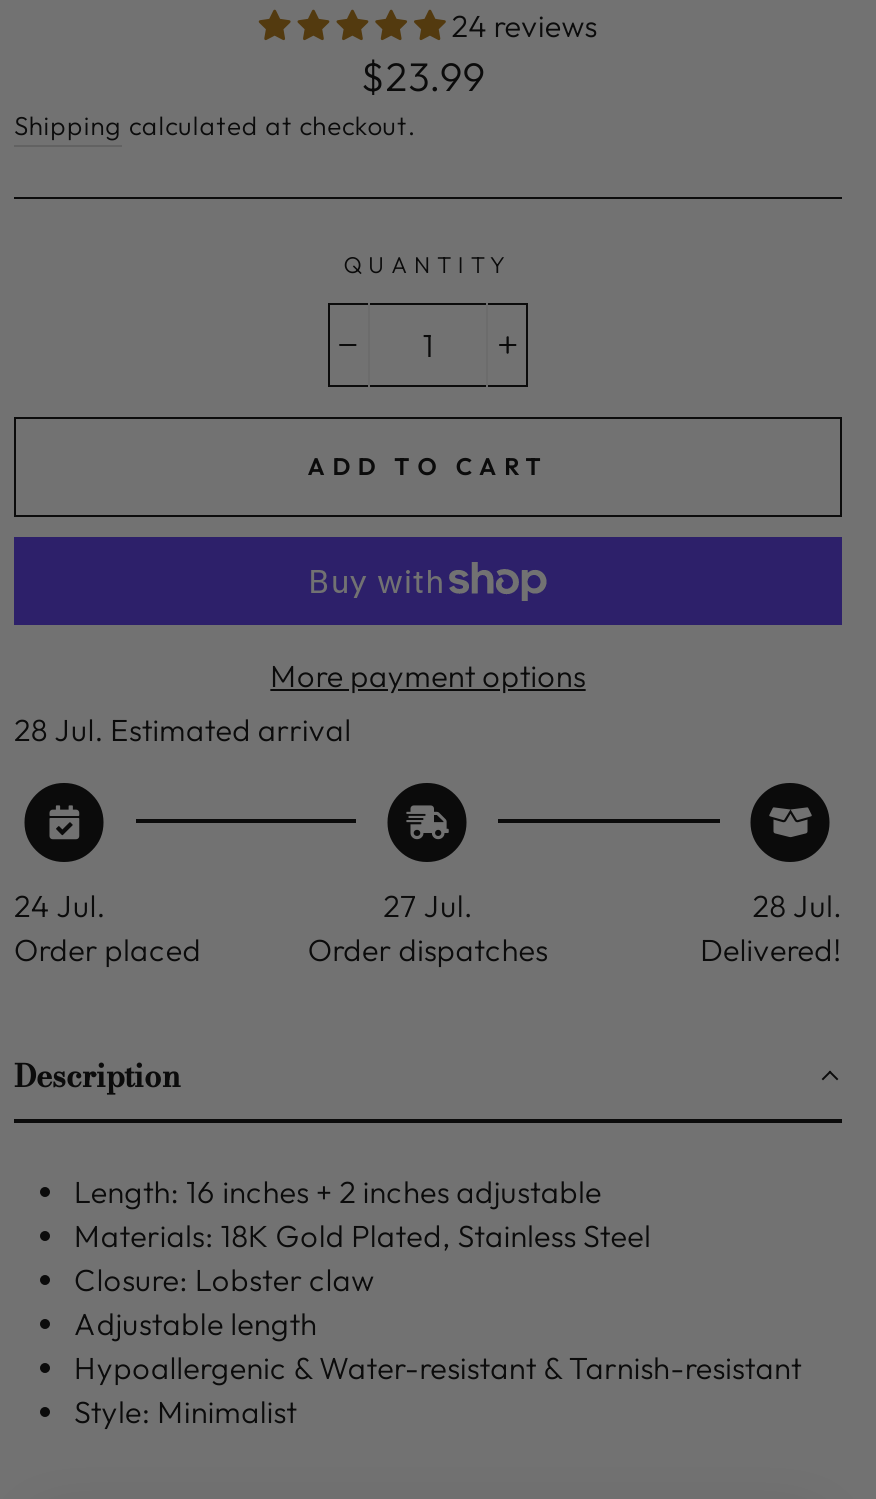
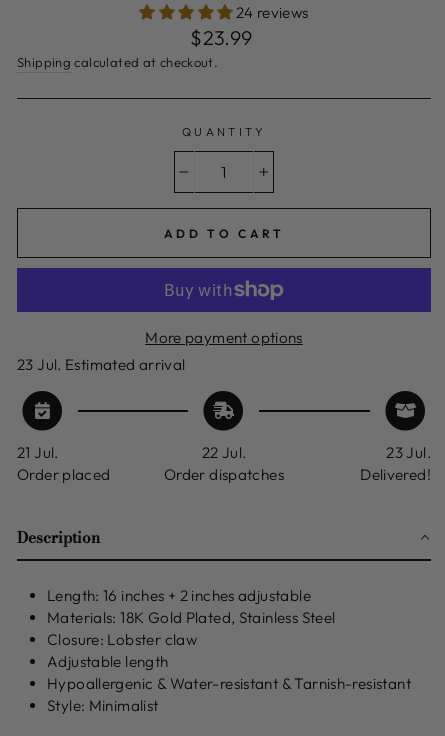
[14,711,351,749] 28 Jul. Estimated arrival -> [17,355,186,374] 23 Jul. Estimated arrival
[14,886,105,924] 24 Jul. -> [17,443,59,462] 21 Jul.
[383,886,473,924] 27 Jul. -> [202,443,246,462] 22 Jul.
[753,886,842,924] 28 Jul. -> [386,443,431,462] 23 Jul.

